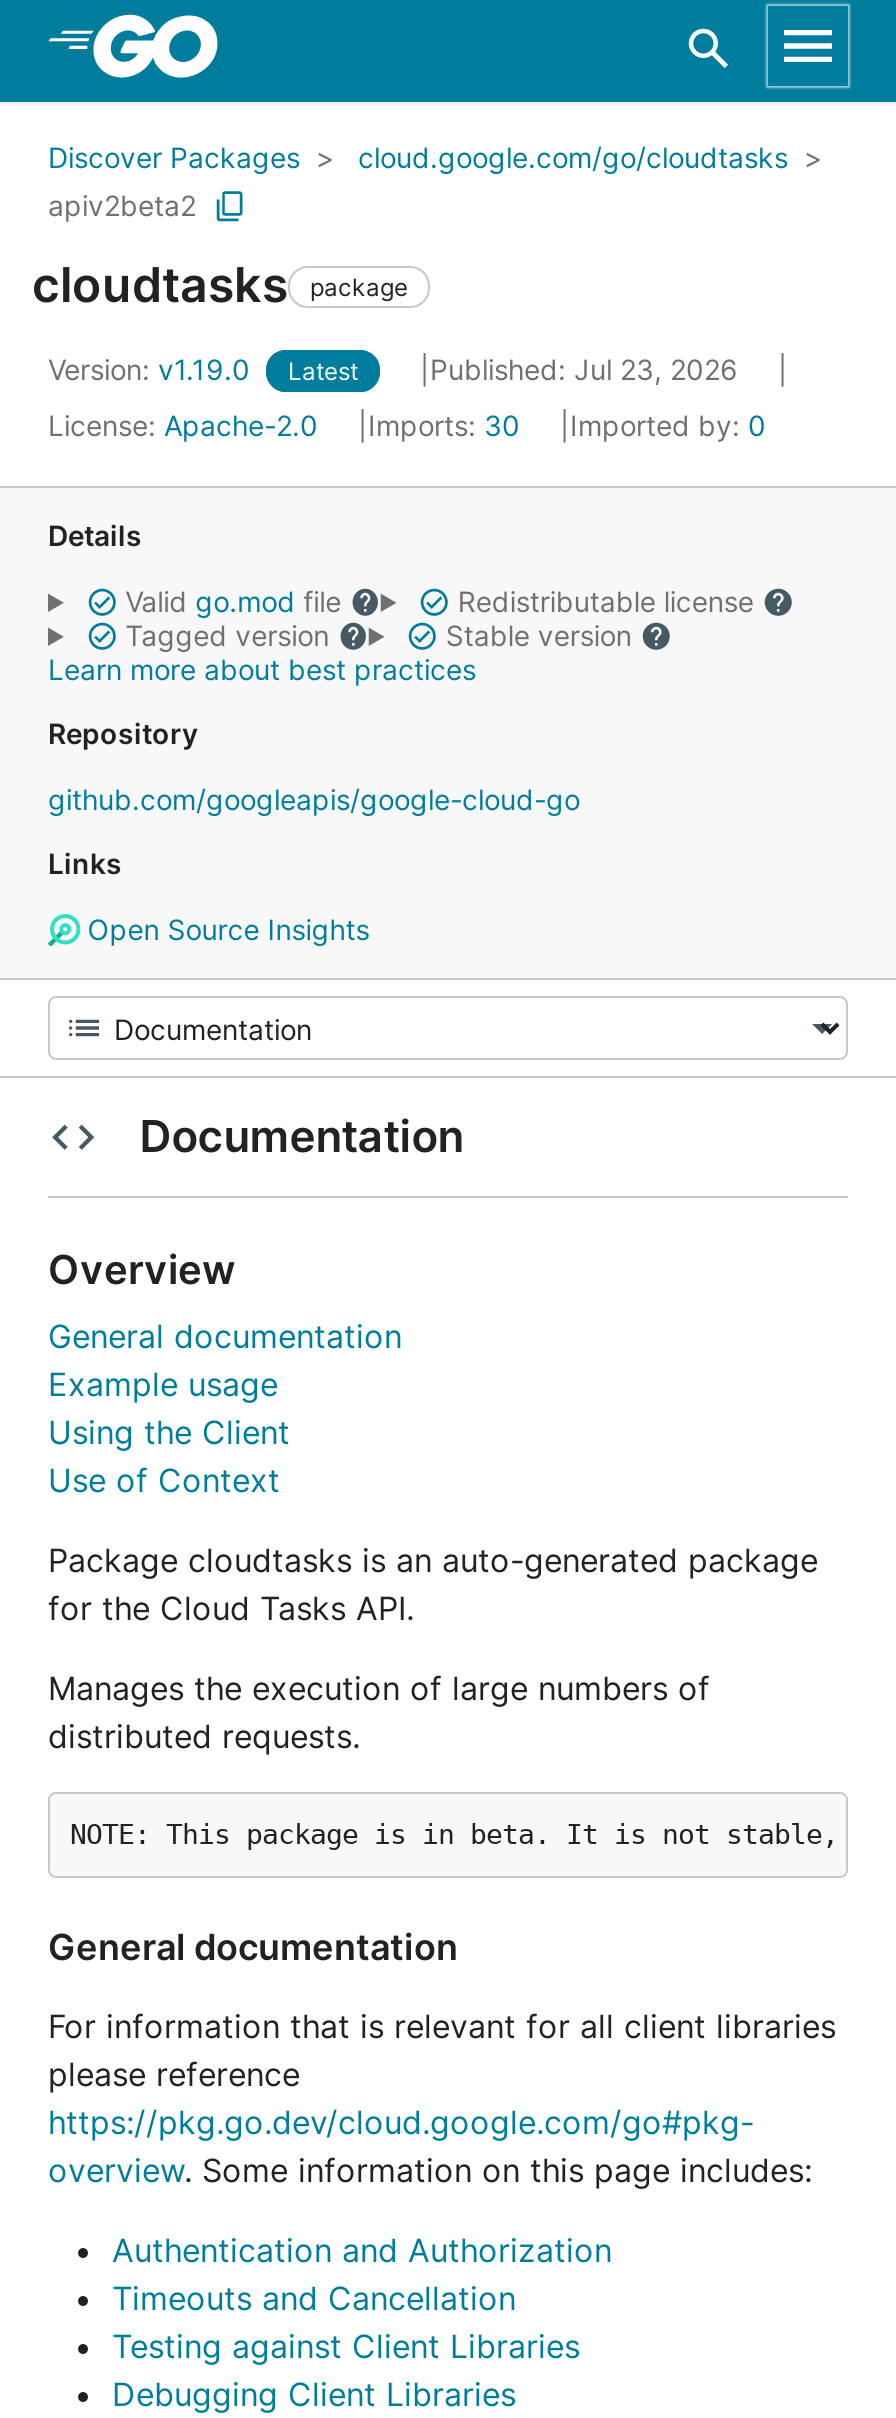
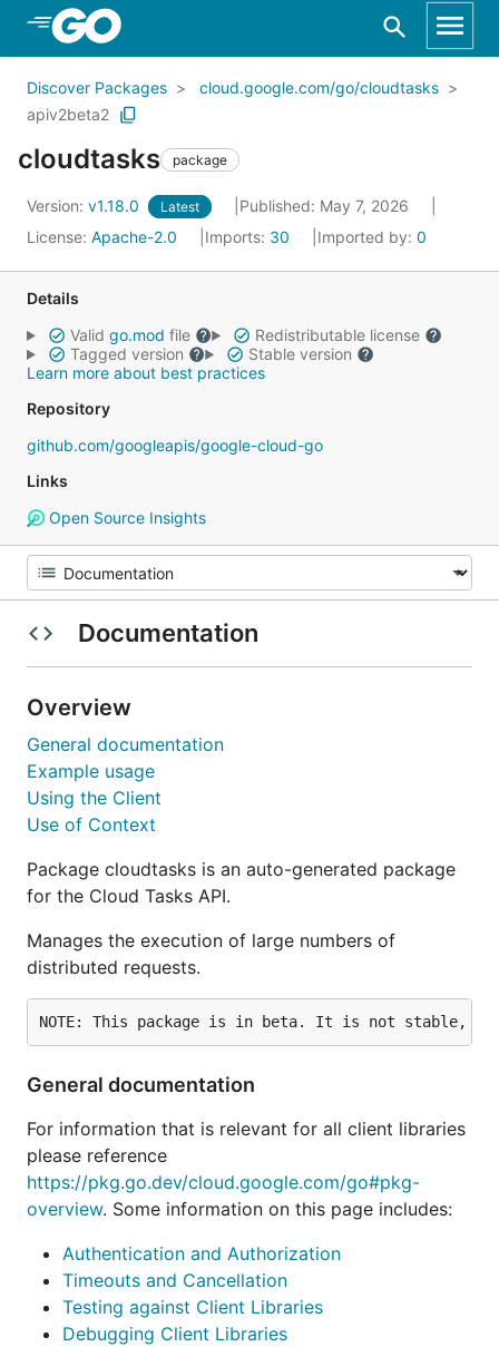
[48,352,358,386] Version: v1.19.0 Latest -> [27,196,199,215] Version: v1.18.0 Latest
[430,352,746,386] Published: Jul 23, 2026 -> [239,196,413,215] Published: May 7, 2026

